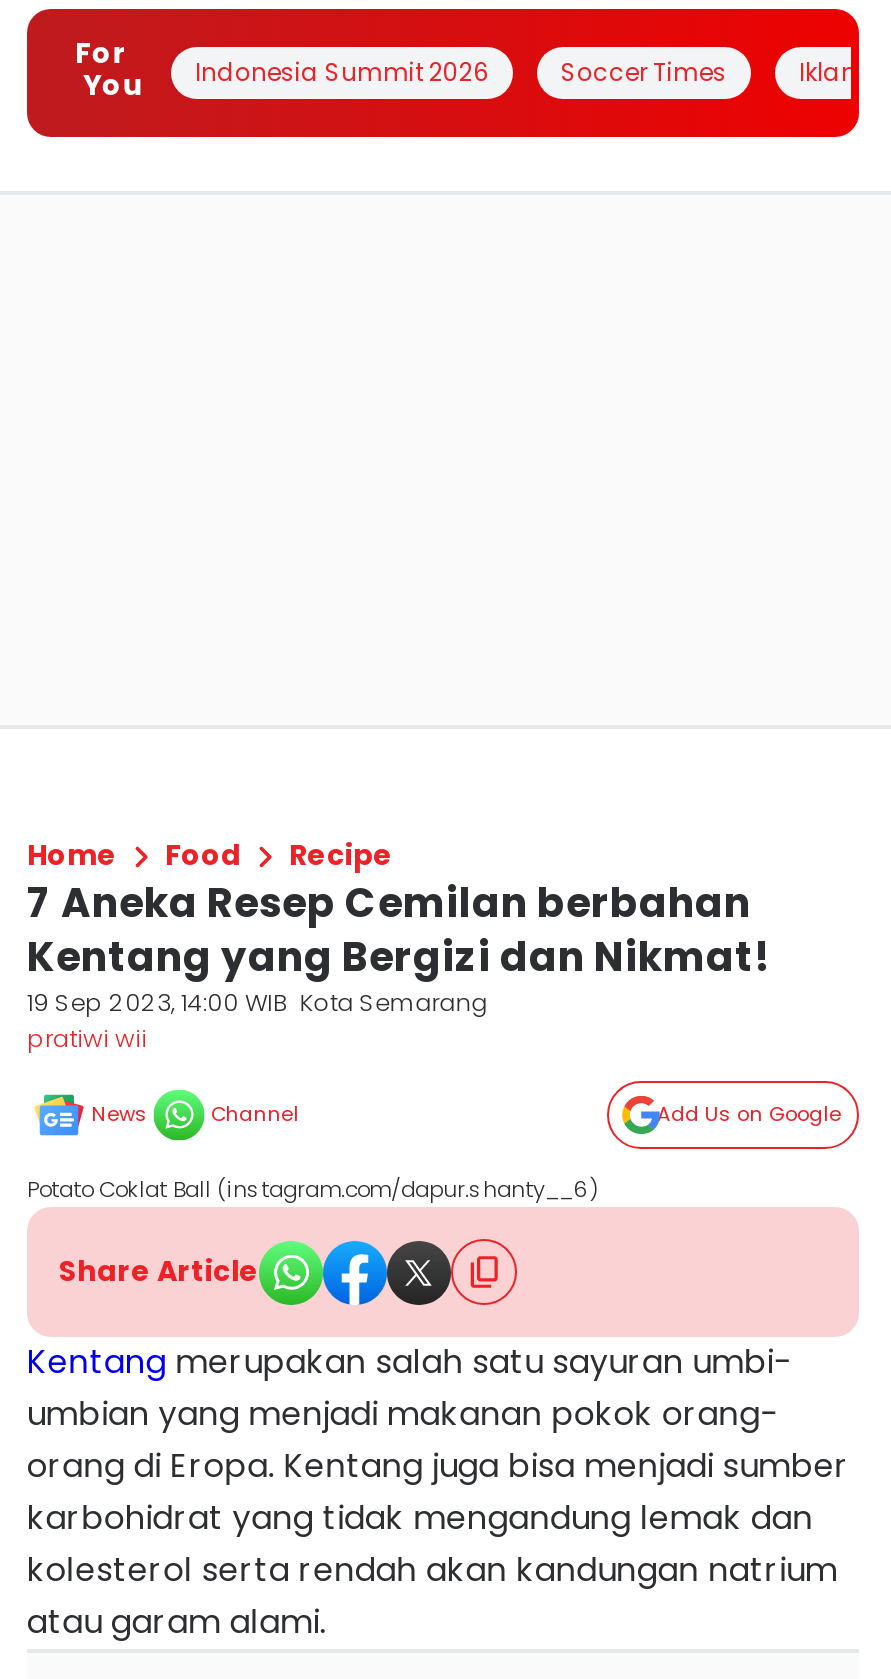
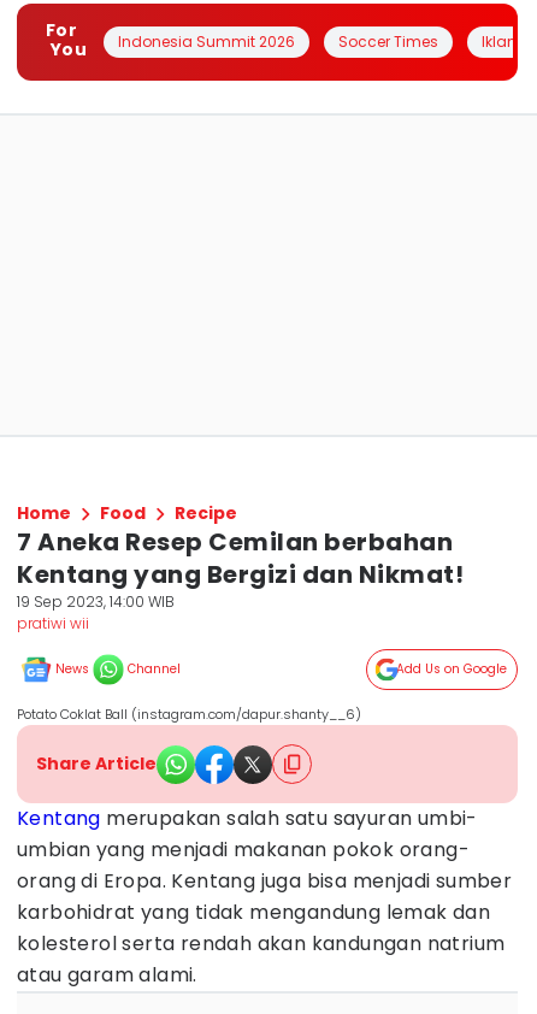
[27,985,487,1019] 19 Sep 2023, 14:00 WIB Kota Semarang -> [17,591,175,612] 19 Sep 2023, 14:00 WIB

